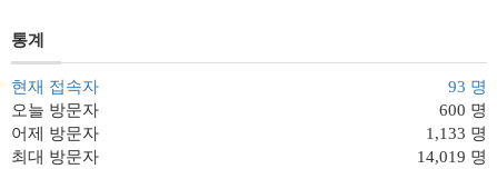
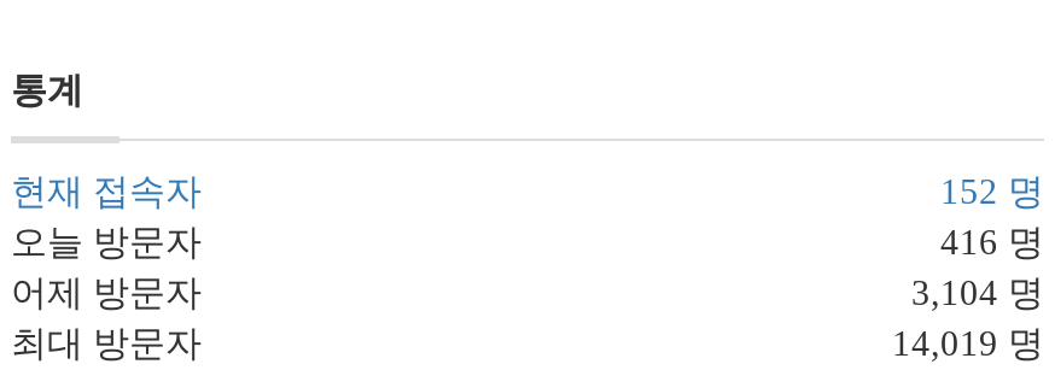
[448,78,487,96] 93 명 -> [940,173,1044,212] 152 명
[439,102,487,119] 600 명 -> [940,224,1044,262] 416 명
[426,125,487,143] 1,133 명 -> [911,274,1044,313] 3,104 명

